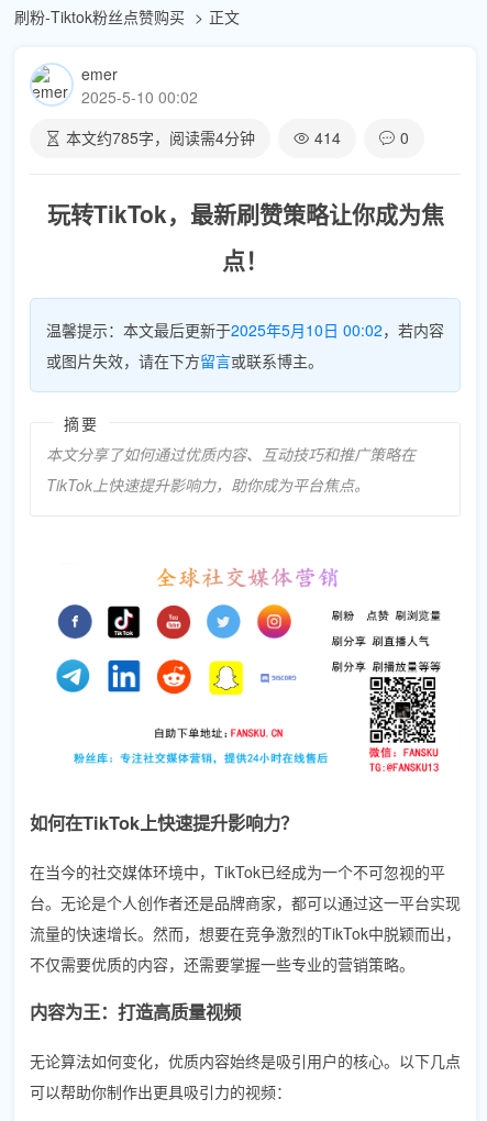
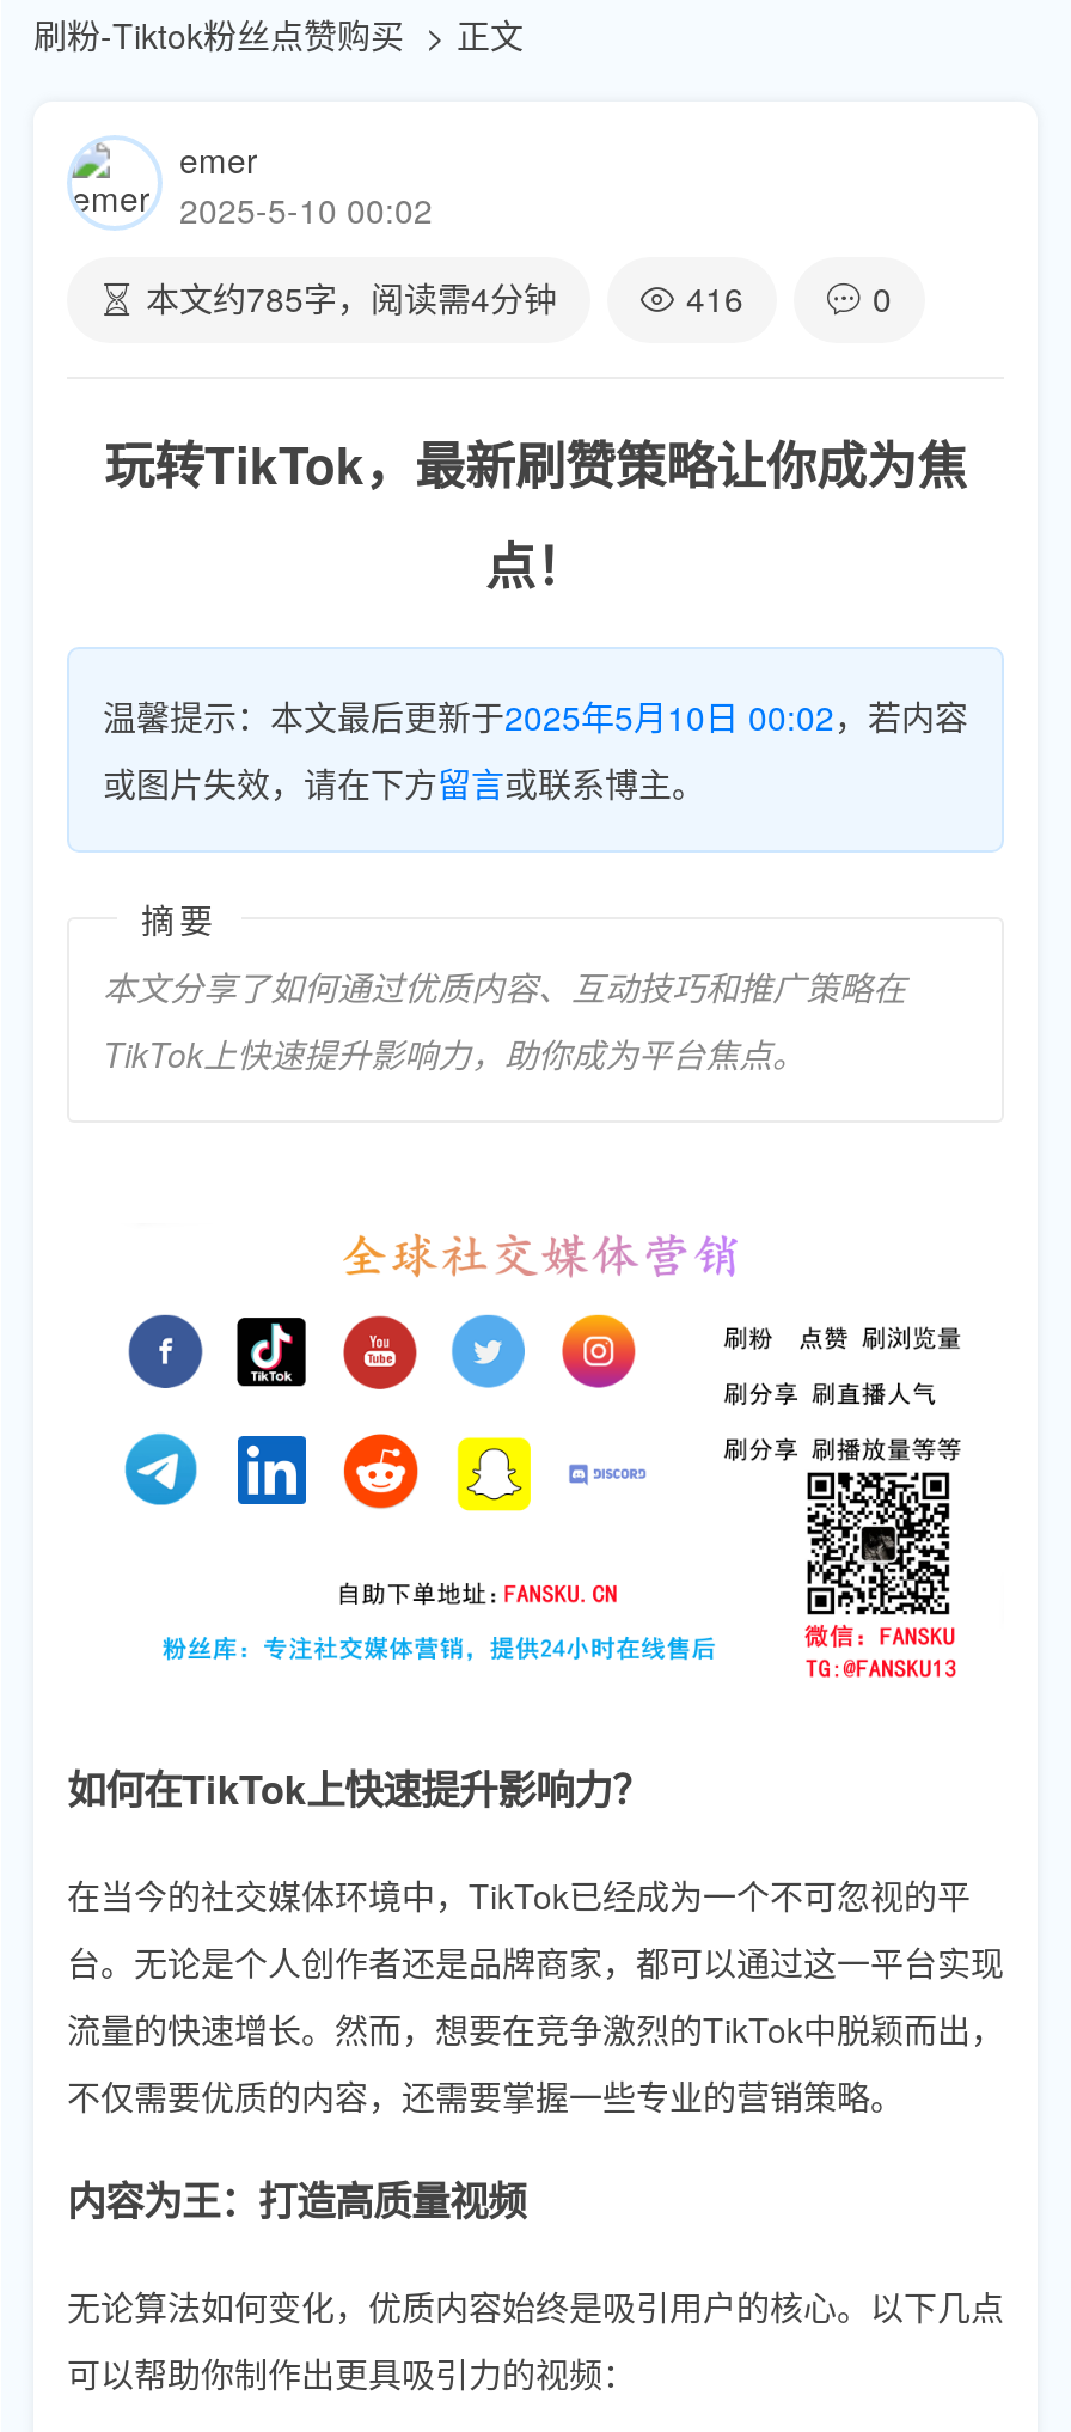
[314,126,341,148] 414 -> [686,274,743,322] 416

